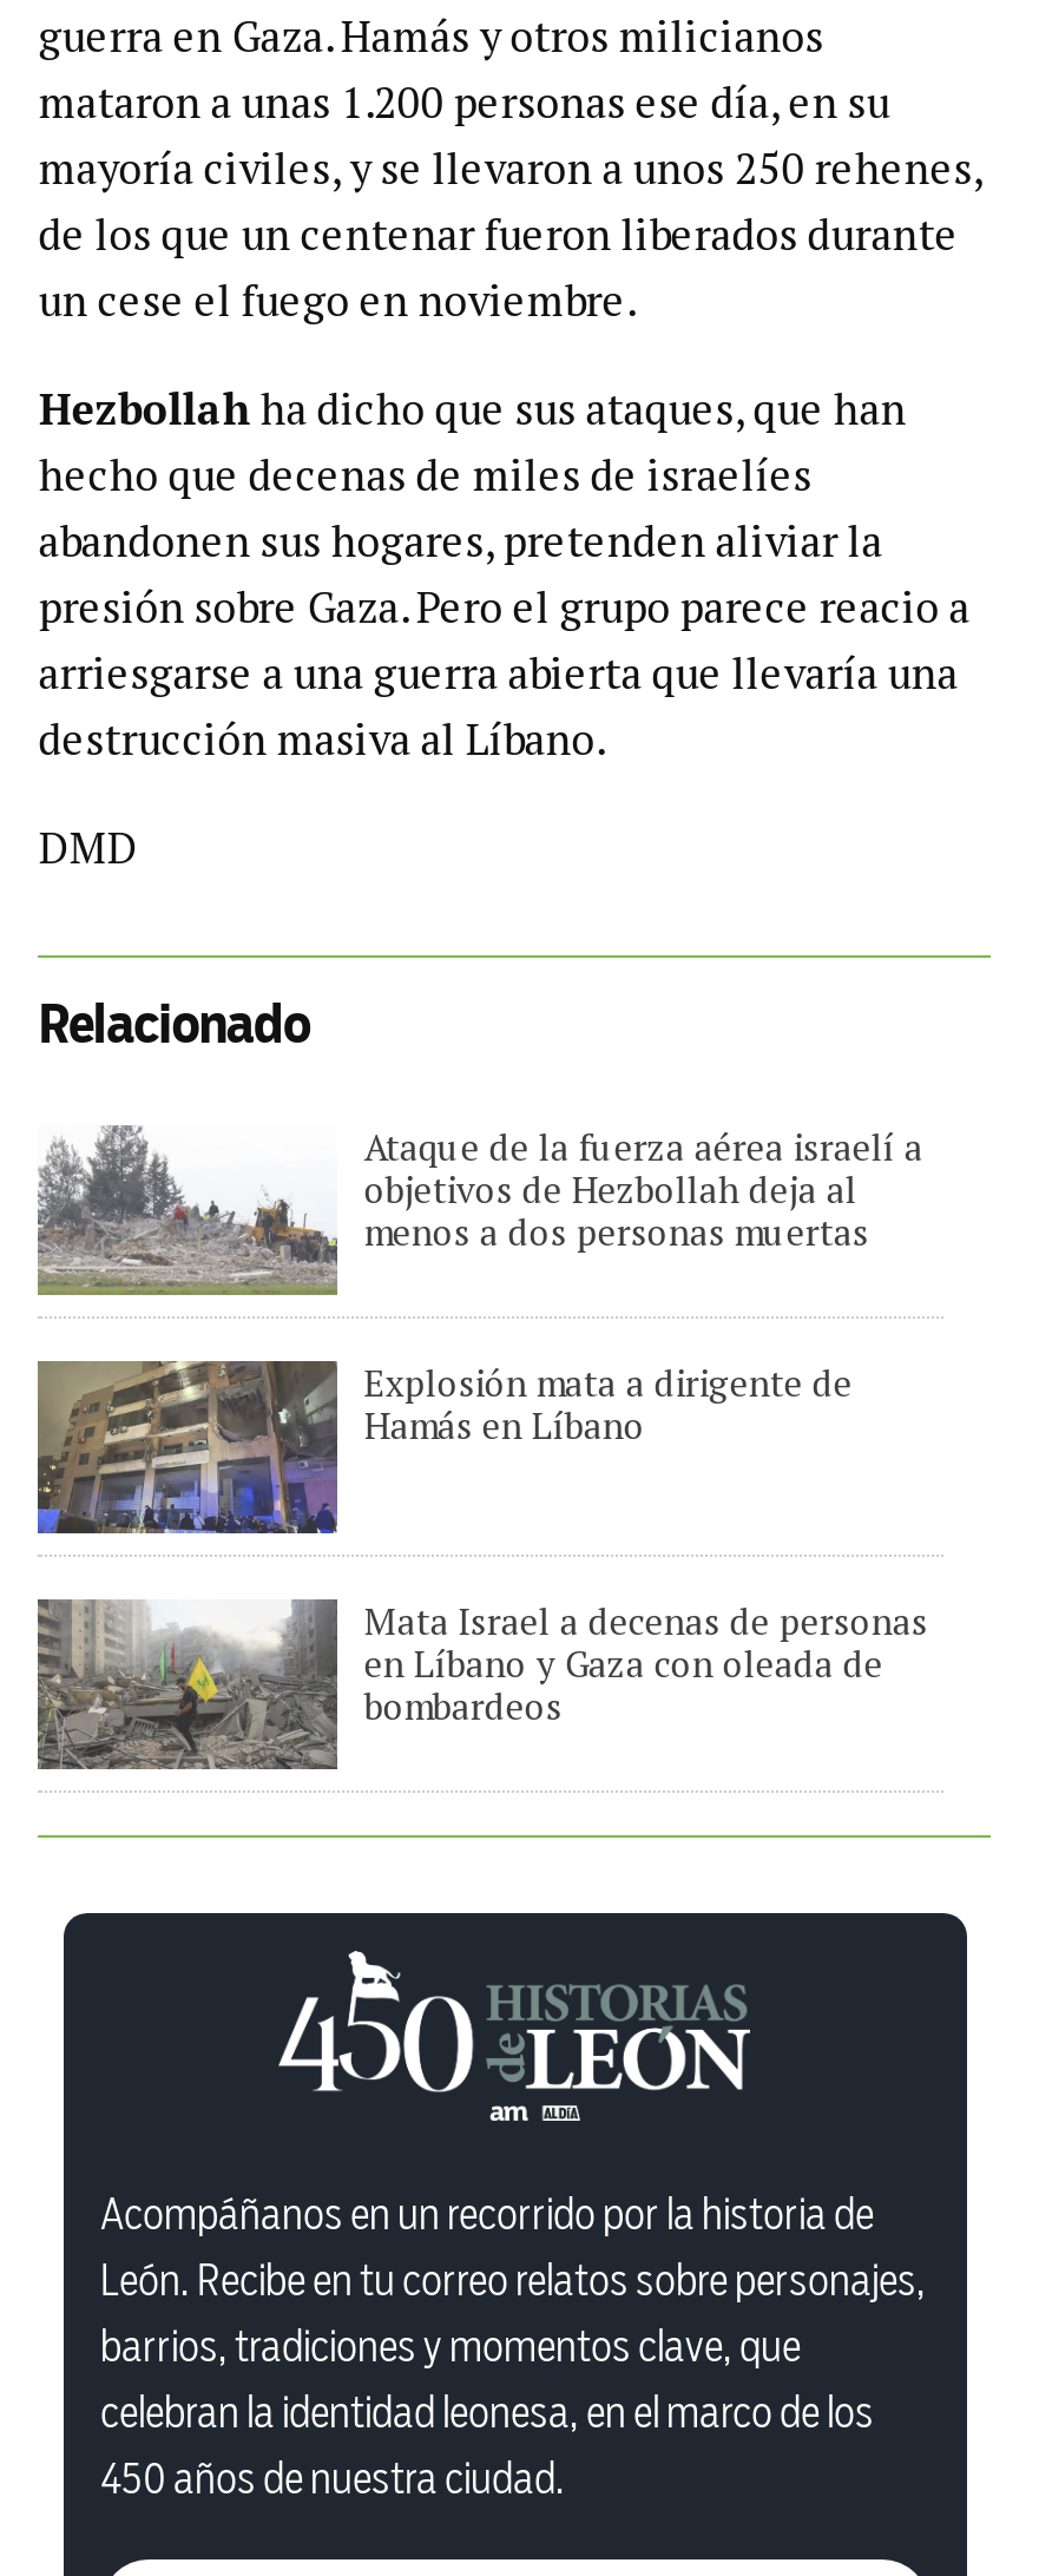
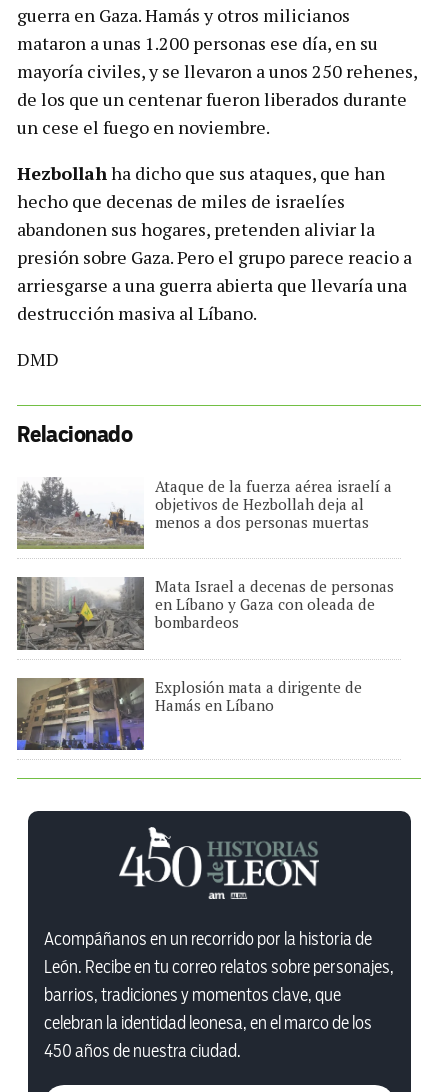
moved [35,1359,852,1536] -> [16,676,362,751]: [image] | Explosión mata a dirigente de | Hamás en Líbano
moved [33,1596,928,1774] -> [15,576,394,652]: [image] | Mata Israel a decenas de personas | en Líbano y Gaza con oleada de | bombardeos

